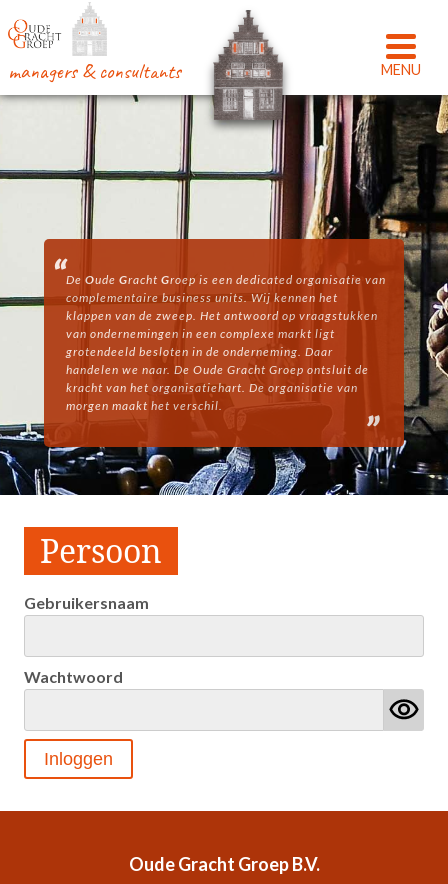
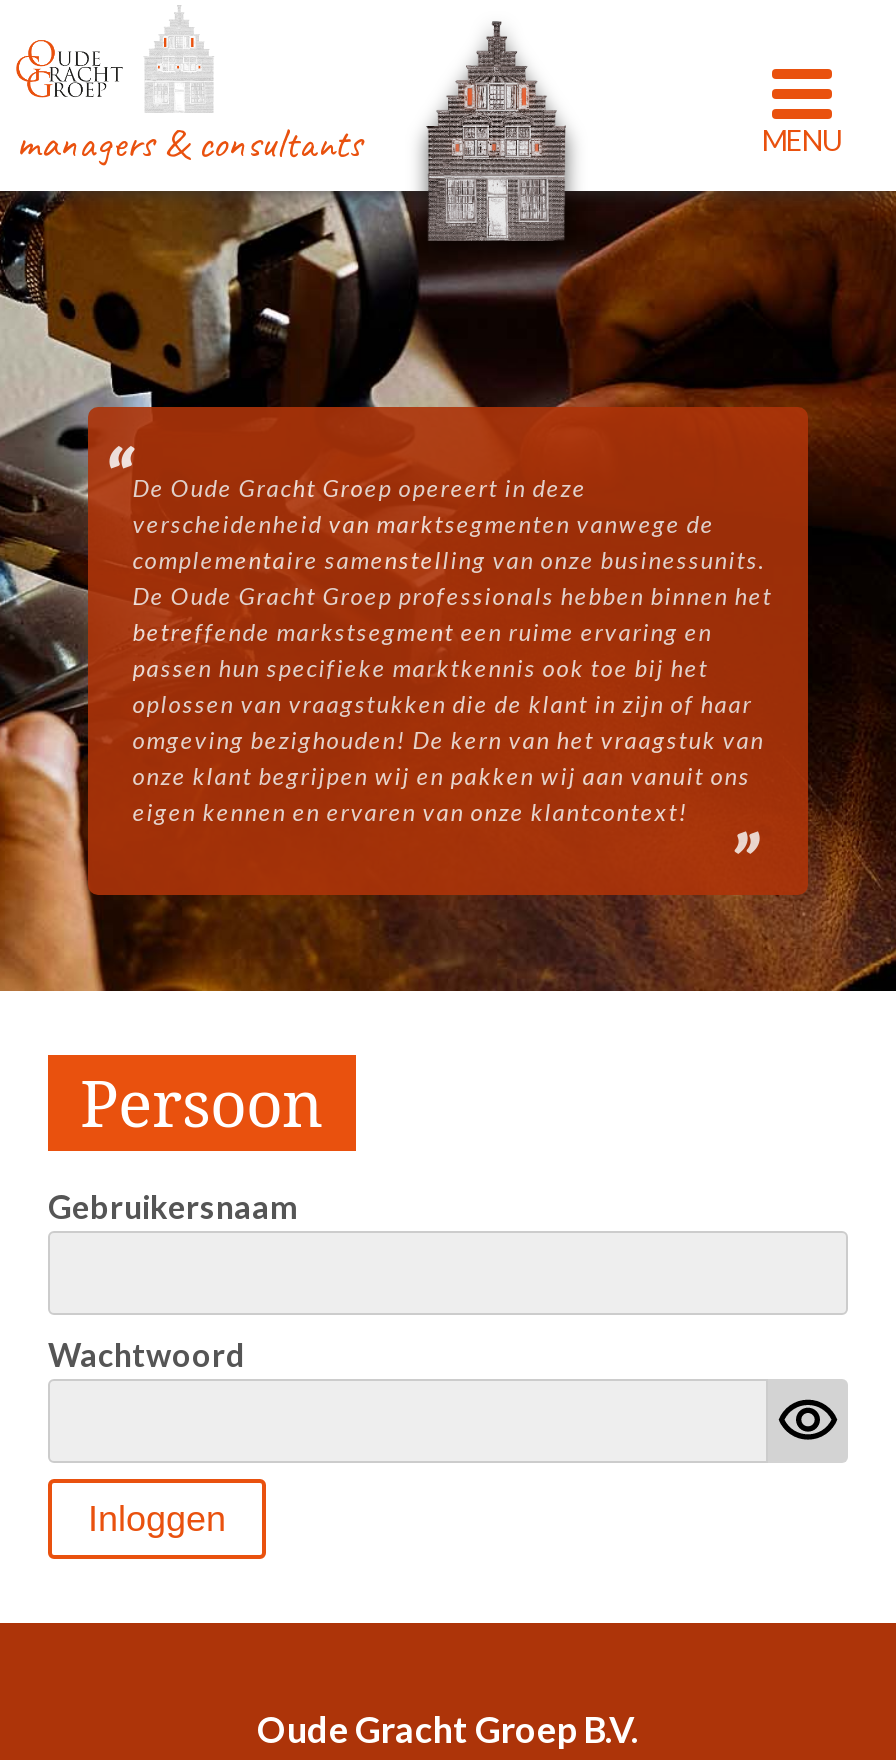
[3,94,445,496] [image] | De Oude Gracht Groep is een dedicated organisatie van | complementaire business units. Wij kennen het | klappen van de zweep. Het antwoord op vraagstukken | van ondernemingen in een complexe markt ligt | grotendeeld besloten in de onderneming. Daar | handelen we naar. De Oude Gracht Groep ontsluit de | kracht van het organisatiehart. De organisatie van | morgen maakt het verschil. -> [6,191,890,993] [image] | De Oude Gracht Groep opereert in deze | verscheidenheid van marktsegmenten vanwege de | complementaire samenstelling van onze businessunits. | De Oude Gracht Groep professionals hebben binnen het | betreffende markstsegment een ruime ervaring en | passen hun specifieke marktkennis ook toe bij het | oplossen van vraagstukken die de klant in zijn of haar | omgeving bezighouden! De kern van het vraagstuk van | onze klant begrijpen wij en pakken wij aan vanuit ons | eigen kennen en ervaren van onze klantcontext!

